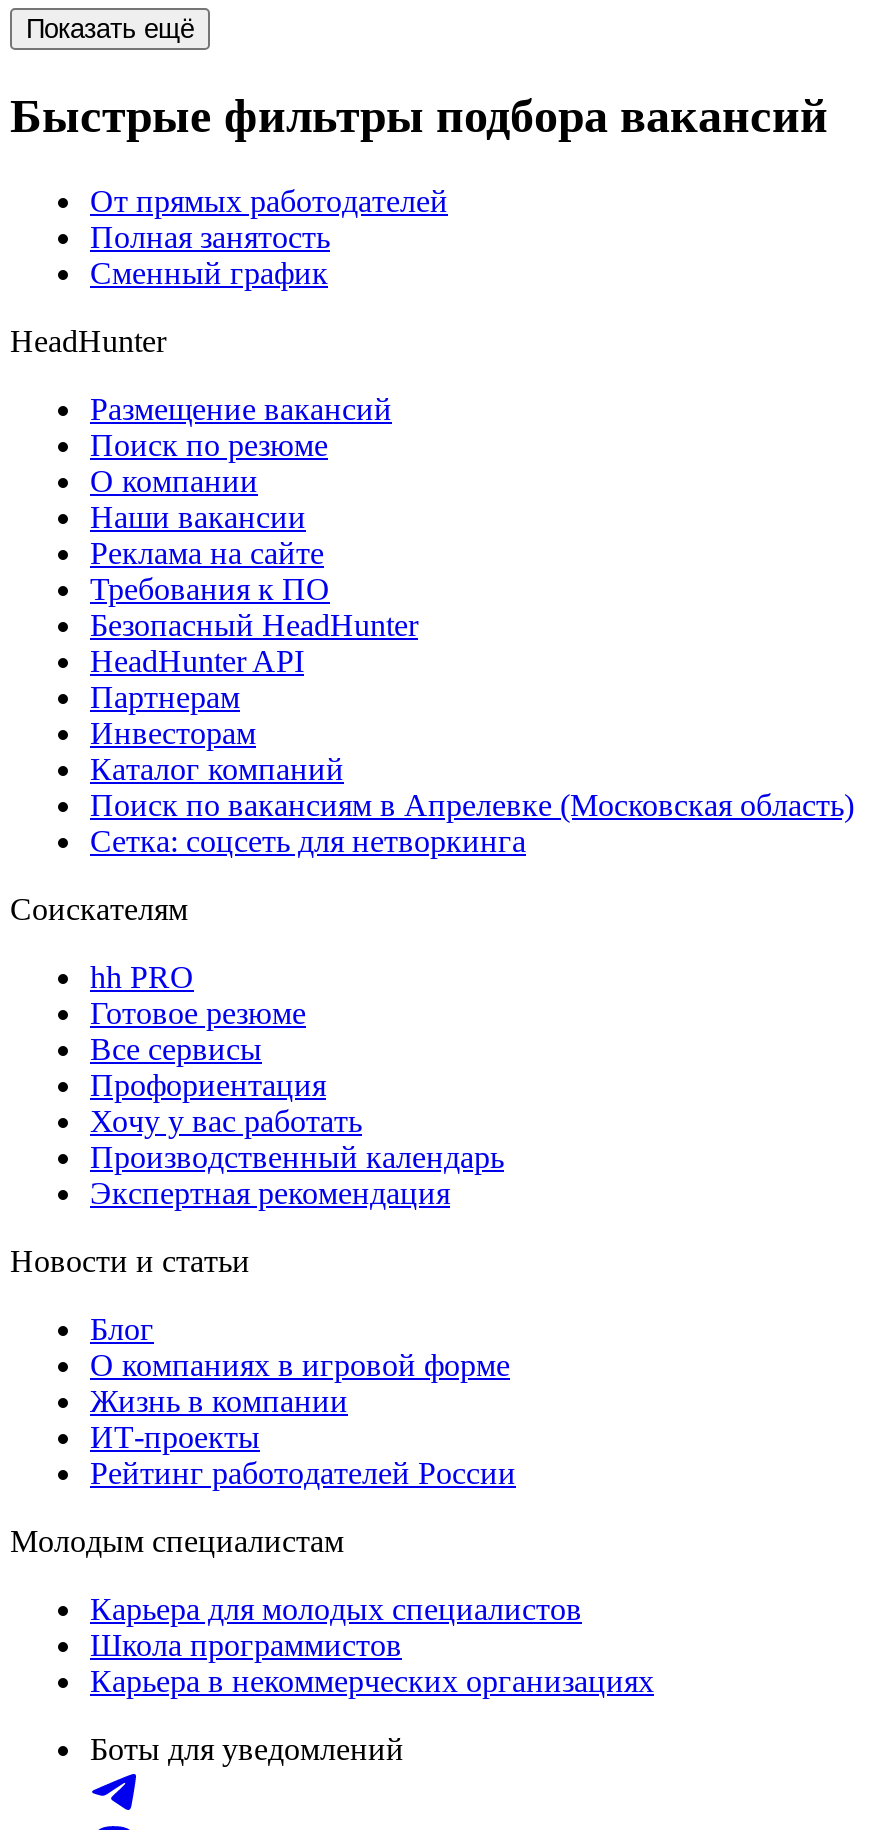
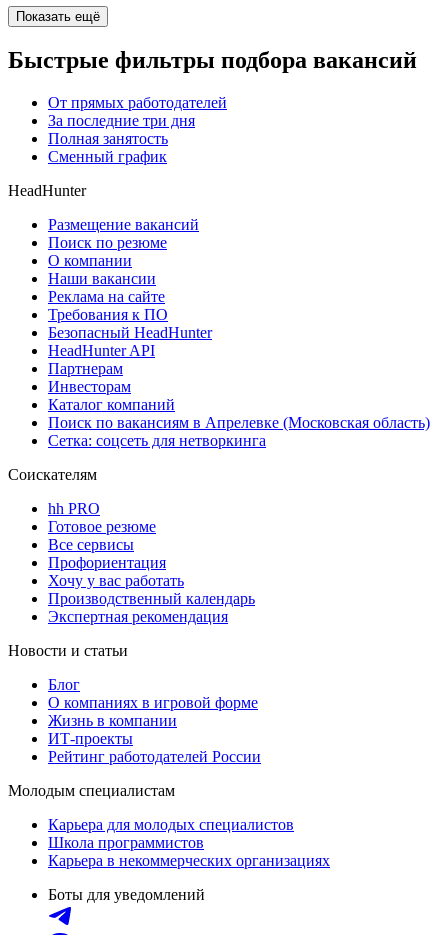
none -> [48,112,195,129] За последние три дня

